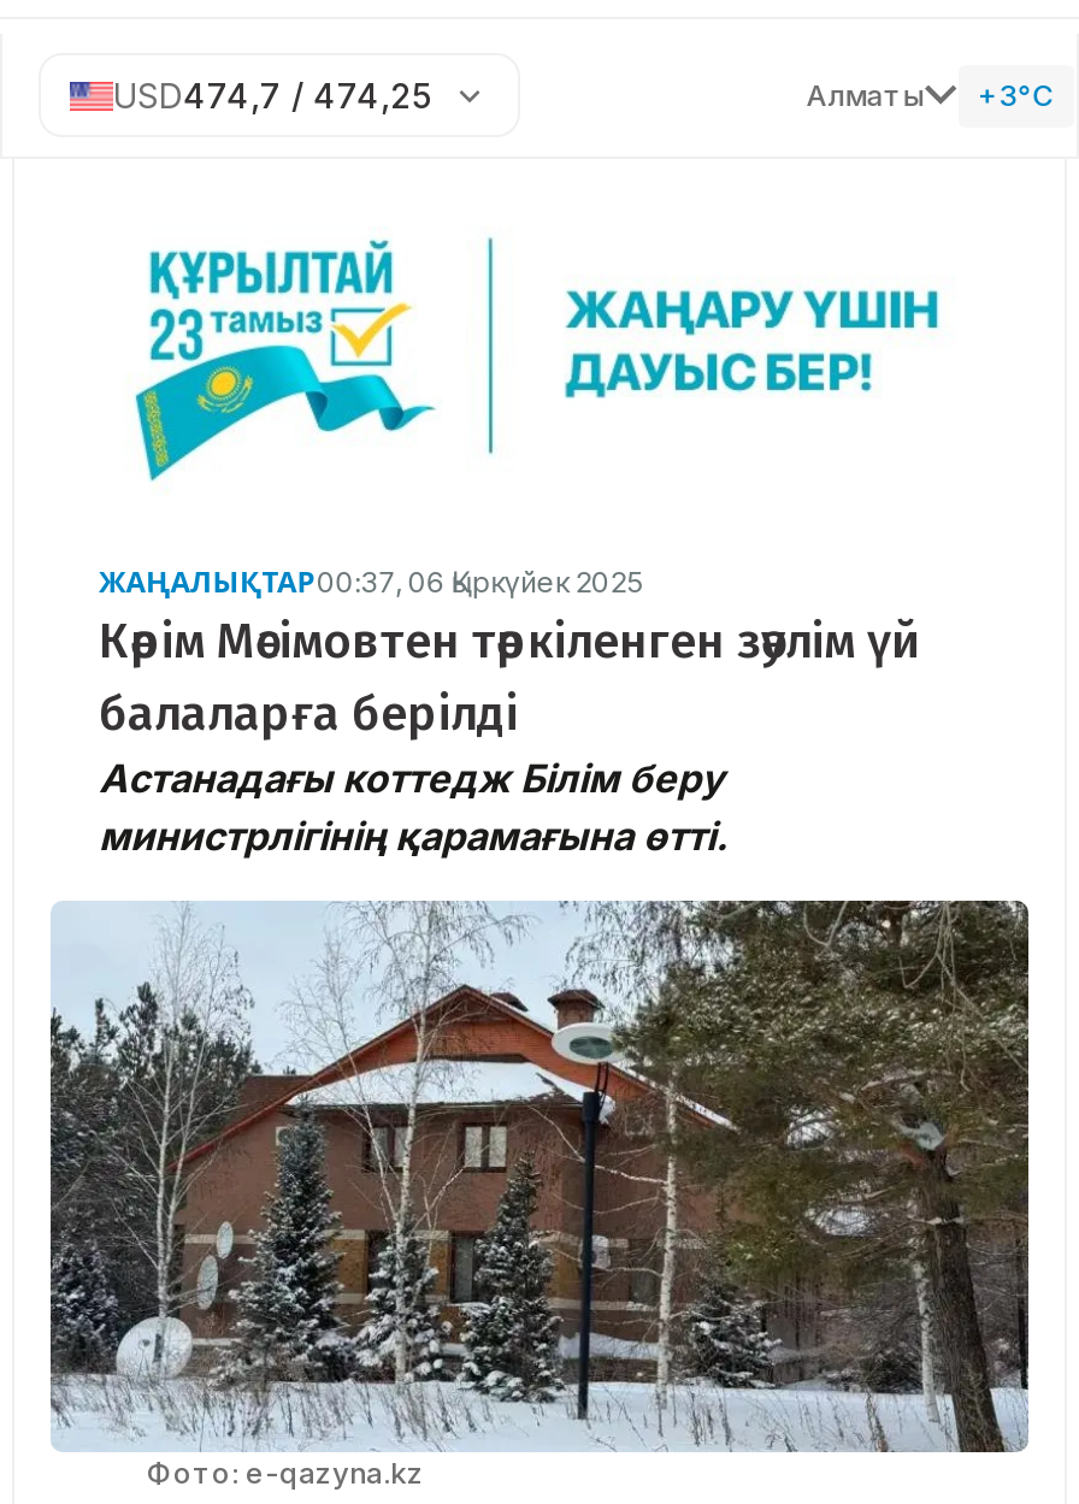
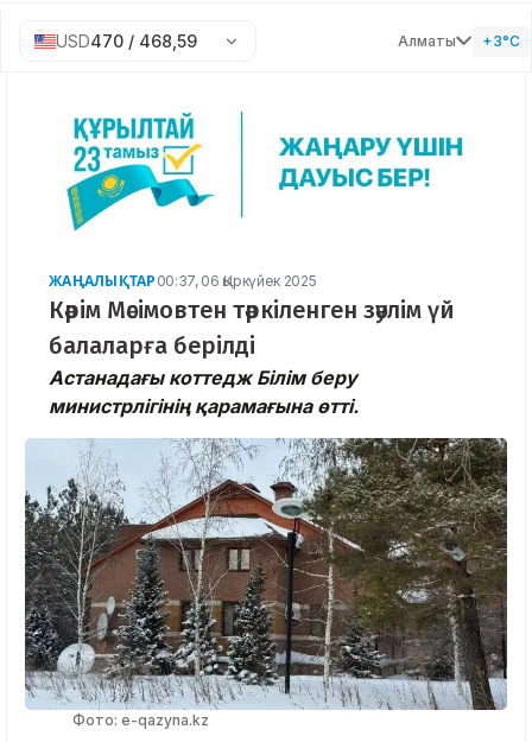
[113,75,431,116] USD474,7 / 474,25 -> [56,31,197,51] USD470 / 468,59

